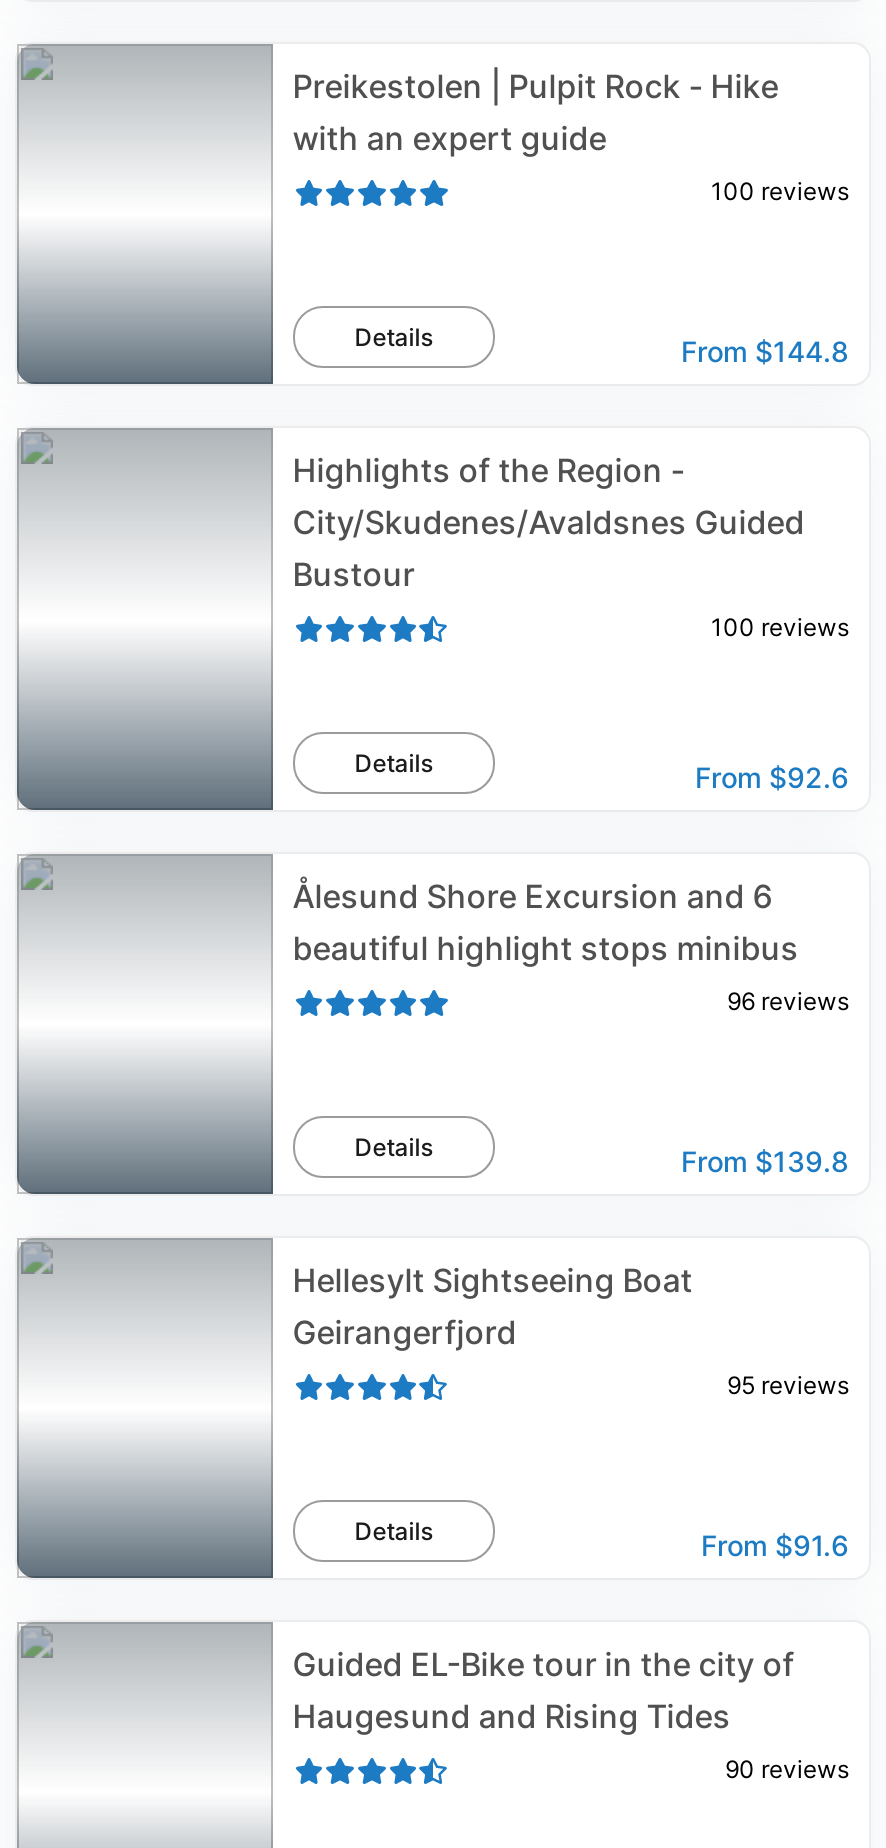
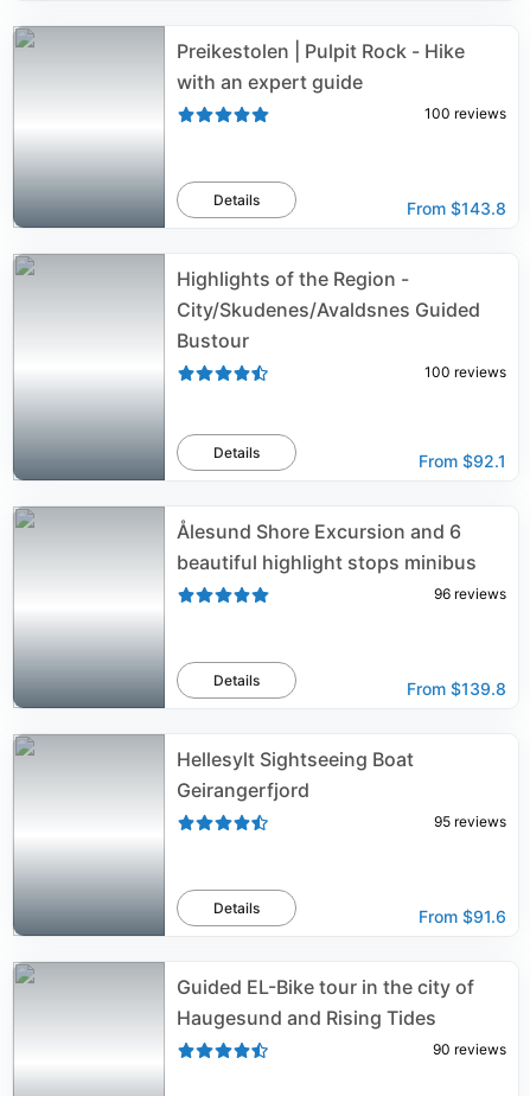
[681,334,849,368] From $144.8 -> [407,198,506,218] From $143.8
[695,760,849,794] From $92.6 -> [419,451,506,471] From $92.1

